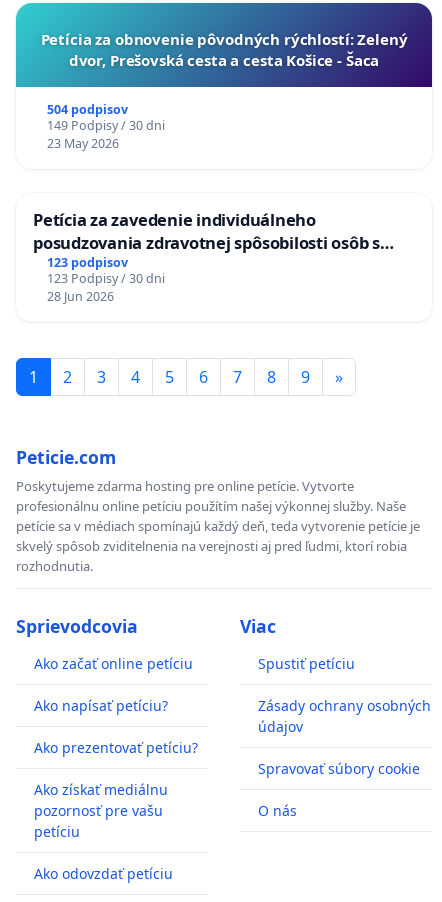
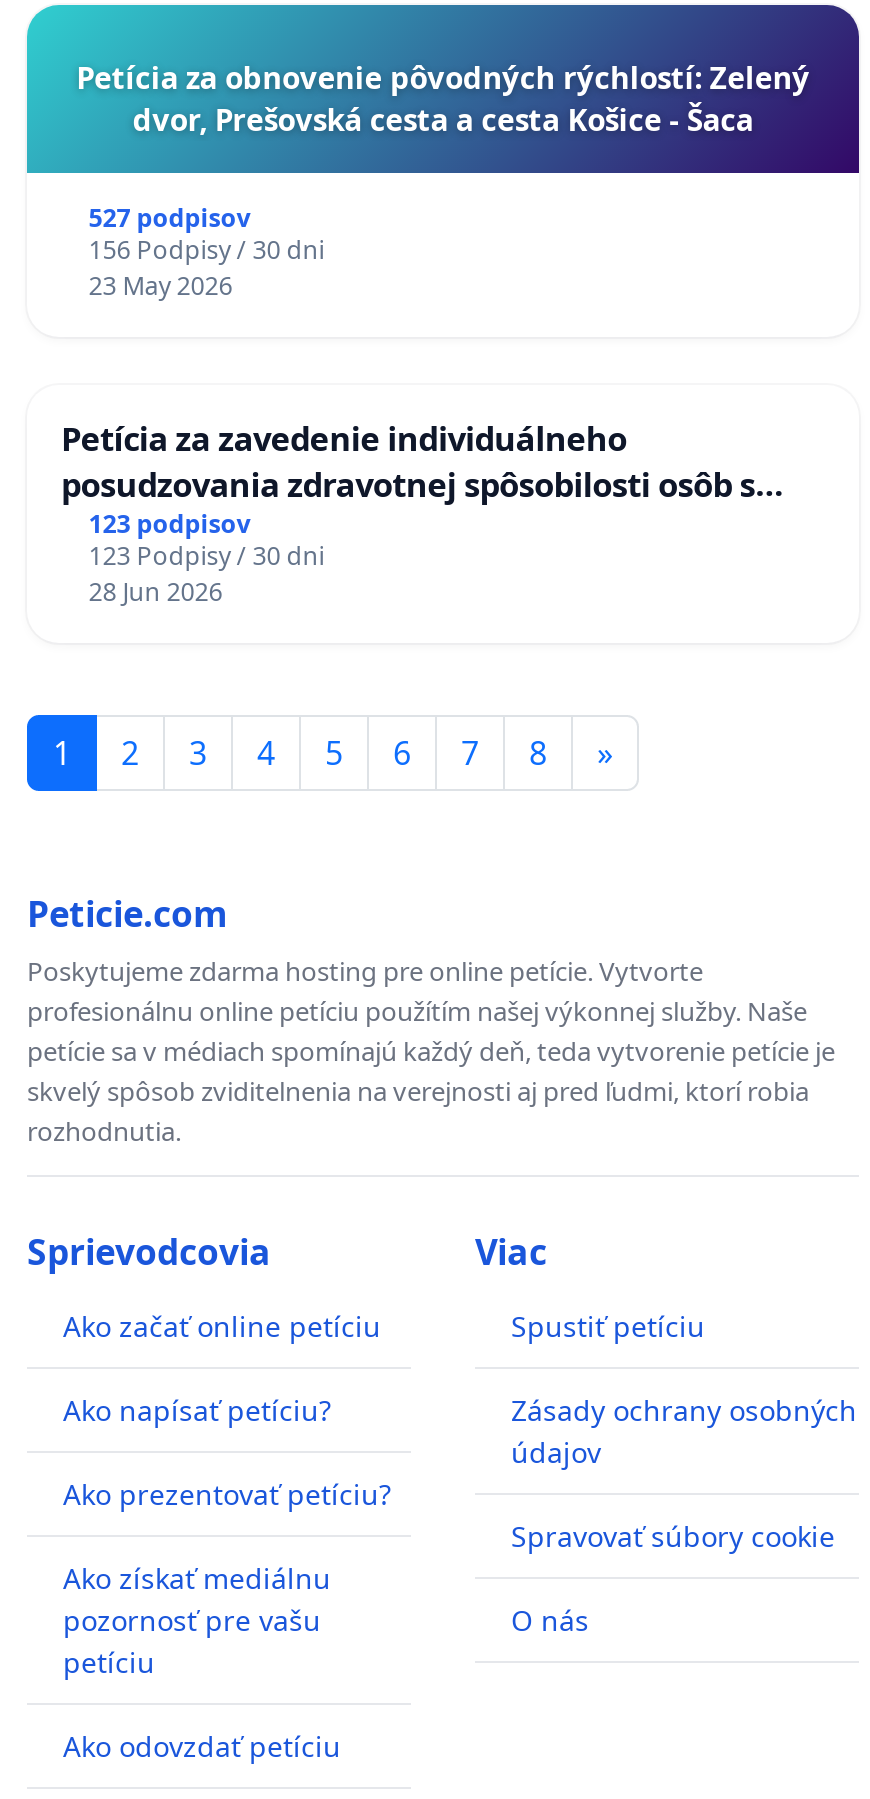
[47,101,128,118] 504 podpisov -> [89,200,251,234] 527 podpisov
[47,117,165,134] 149 Podpisy / 30 dni -> [89,232,325,266] 156 Podpisy / 30 dni
[301,366,310,388] 9 -> none

